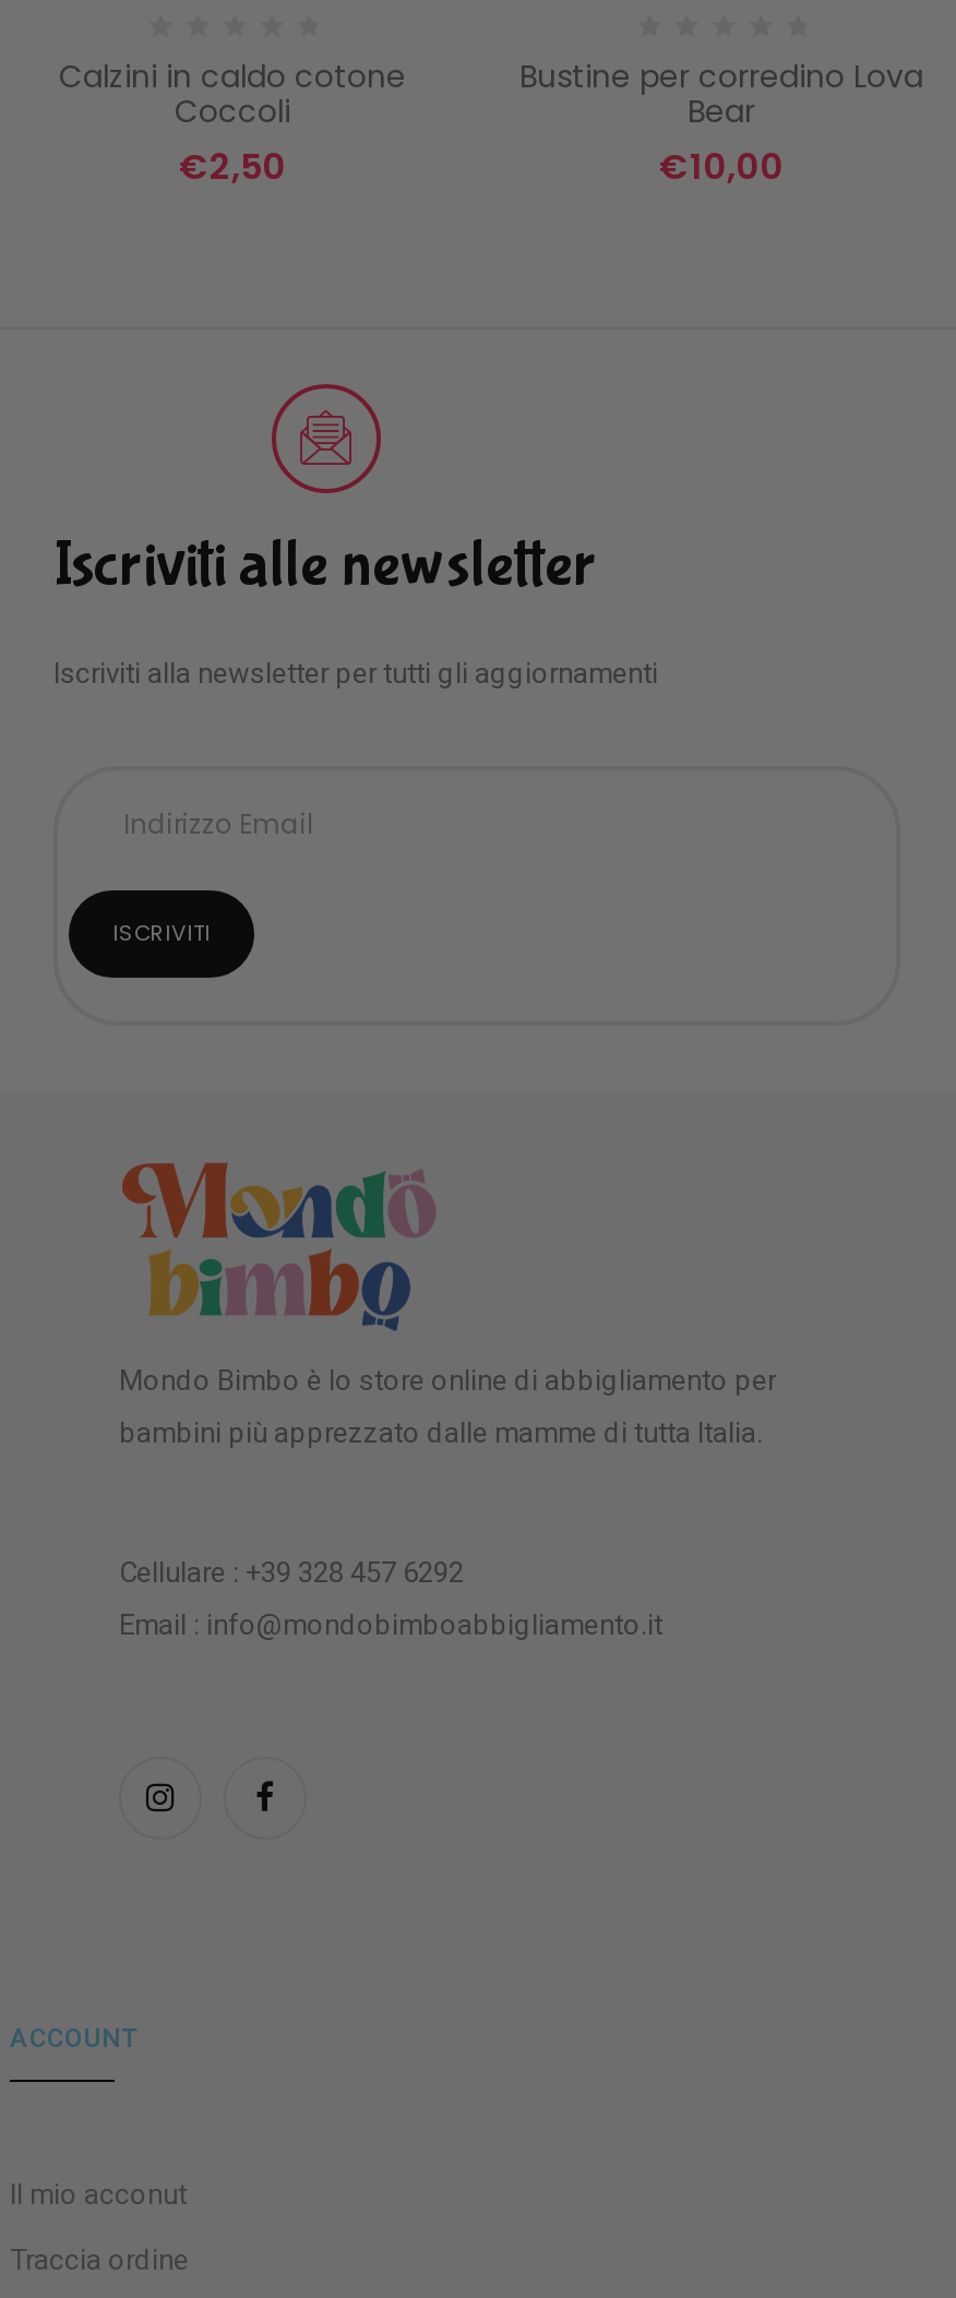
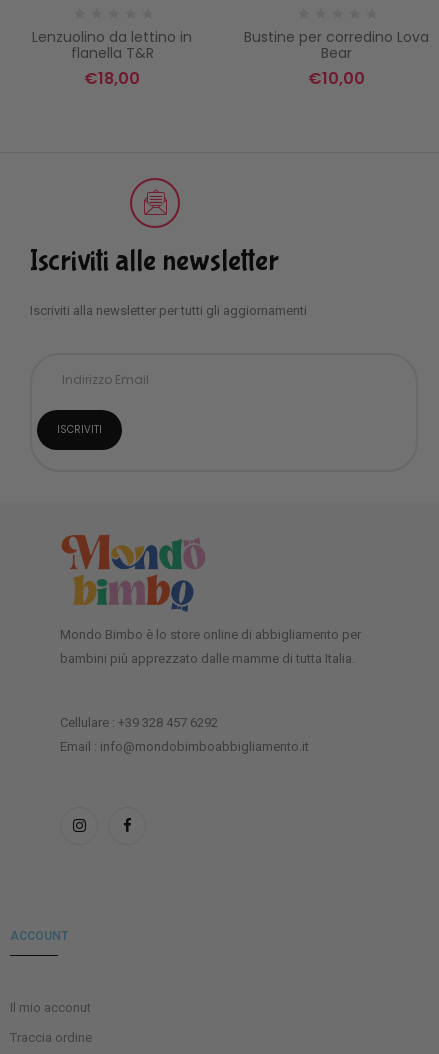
[59,55,406,192] Calzini in caldo cotone | Coccoli | €2,50 -> [32,27,192,90] Lenzuolino da lettino in | flanella T&R | €18,00

